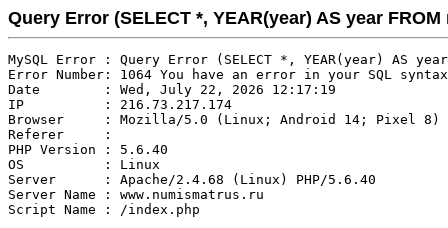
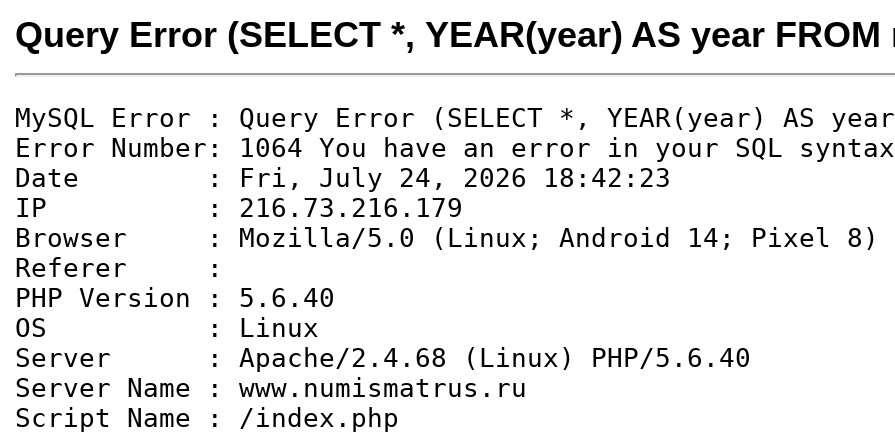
[8,82,336,97] Date : Wed, July 22, 2026 12:17:19 -> [15,163,671,193] Date : Fri, July 24, 2026 18:42:23
[8,97,232,112] IP : 216.73.217.174 -> [15,193,463,223] IP : 216.73.216.179

